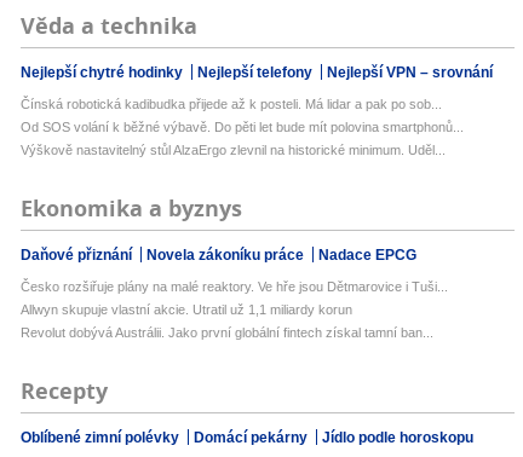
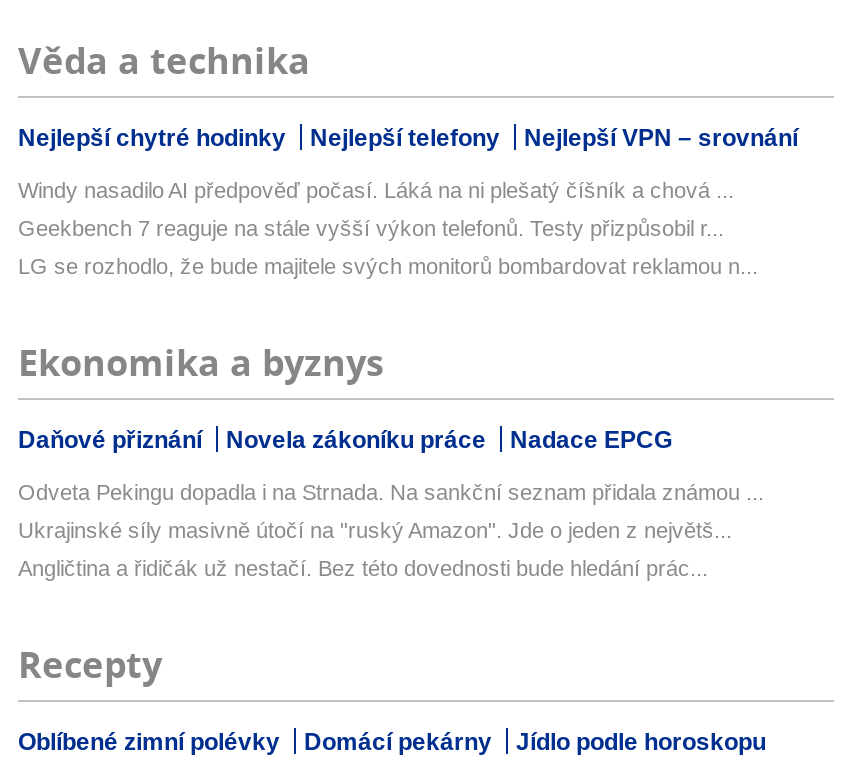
[21,97,442,111] Čínská robotická kadibudka přijede až k posteli. Má lidar a pak po sob... -> [18,178,734,202] Windy nasadilo AI předpověď počasí. Láká na ni plešatý číšník a chová ...
[21,120,464,134] Od SOS volání k běžné výbavě. Do pěti let bude mít polovina smartphonů... -> [18,216,724,240] Geekbench 7 reaguje na stále vyšší výkon telefonů. Testy přizpůsobil r...
[21,143,446,157] Výškově nastavitelný stůl AlzaErgo zlevnil na historické minimum. Uděl... -> [18,254,758,278] LG se rozhodlo, že bude majitele svých monitorů bombardovat reklamou n...
[21,280,448,294] Česko rozšiřuje plány na malé reaktory. Ve hře jsou Dětmarovice i Tuši... -> [18,480,764,504] Odveta Pekingu dopadla i na Strnada. Na sankční seznam přidala známou ...
[21,302,352,317] Allwyn skupuje vlastní akcie. Utratil už 1,1 miliardy korun -> [18,518,732,542] Ukrajinské síly masivně útočí na "ruský Amazon". Jde o jeden z největš...
[21,325,433,340] Revolut dobývá Austrálii. Jako první globální fintech získal tamní ban... -> [18,556,708,580] Angličtina a řidičák už nestačí. Bez této dovednosti bude hledání prác...

